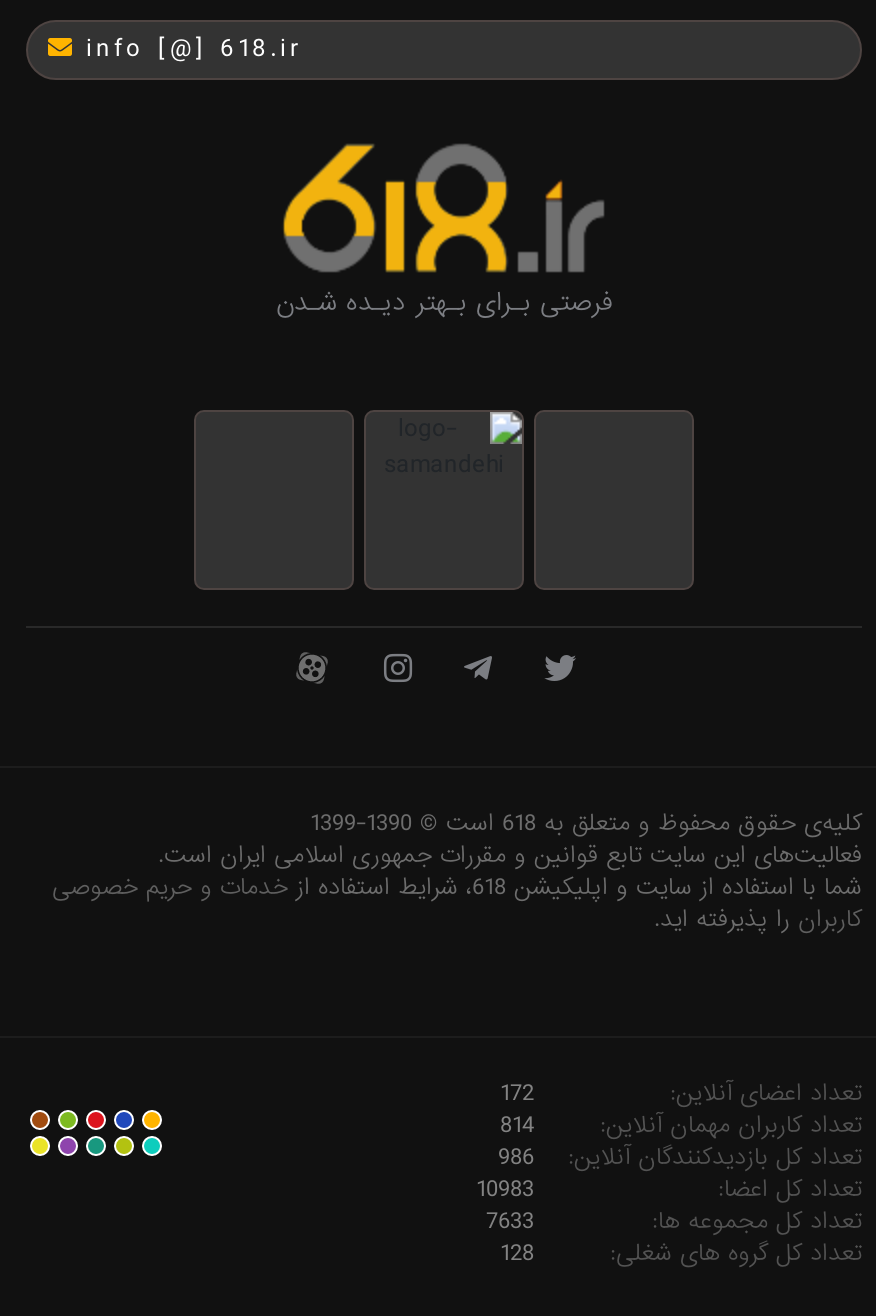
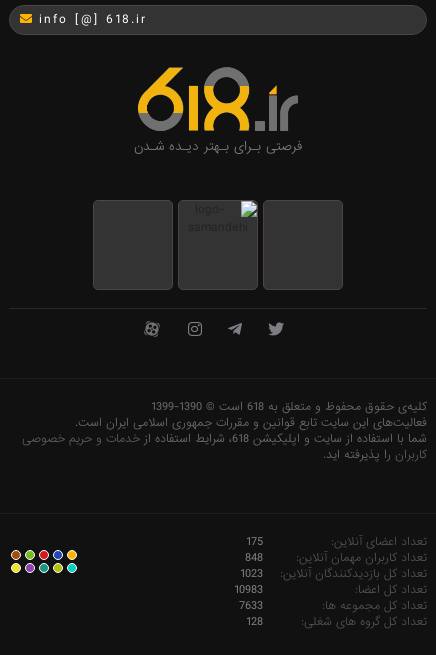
[500,1076,534,1112] 172 -> [246,533,263,551] 175
[500,1108,862,1144] تعداد کاربران مهمان آنلاین: 814 -> [245,549,427,567] تعداد کاربران مهمان آنلاین: 848
[498,1140,862,1176] تعداد کل بازدیدکنندگان آنلاین: 986 -> [240,565,427,583] تعداد کل بازدیدکنندگان آنلاین: 1023

